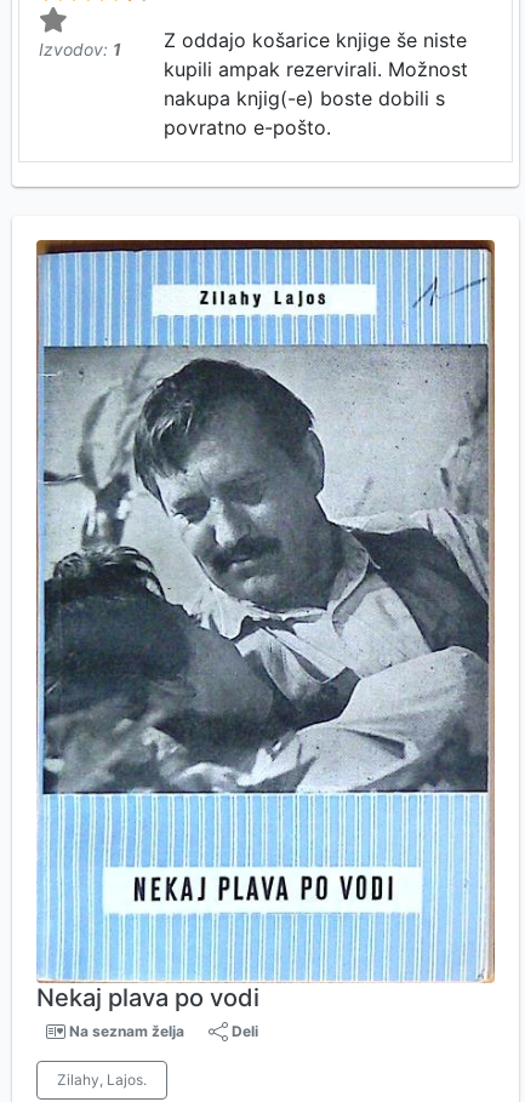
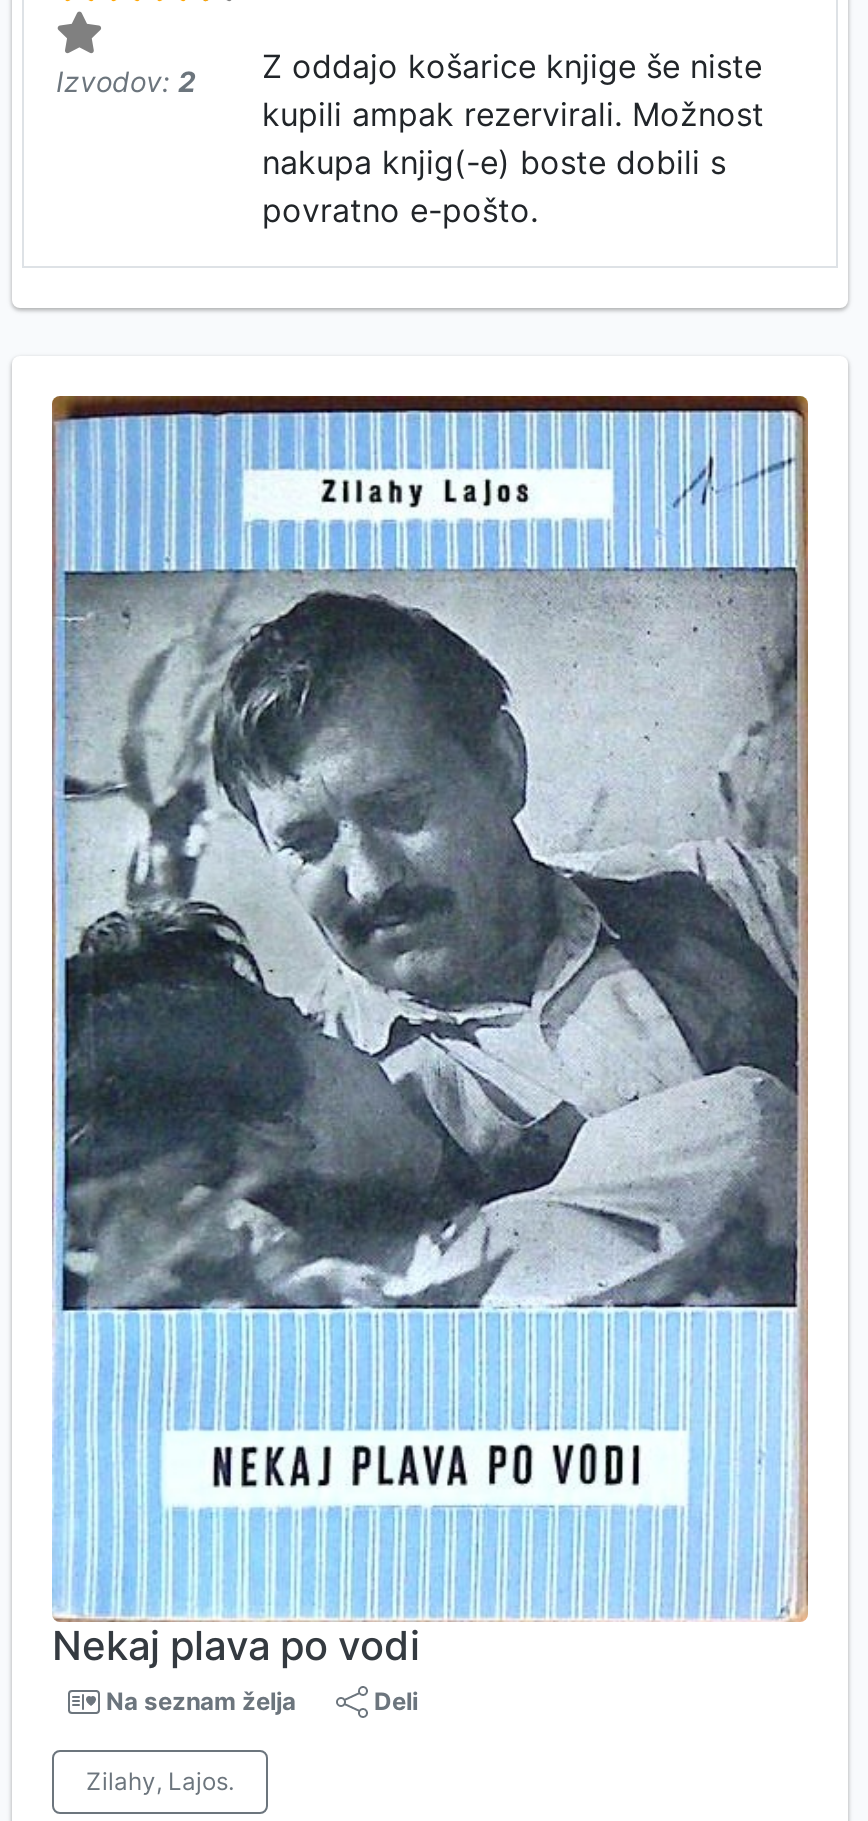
[39,39,121,60] Izvodov: 1 -> [56,65,196,99] Izvodov: 2

